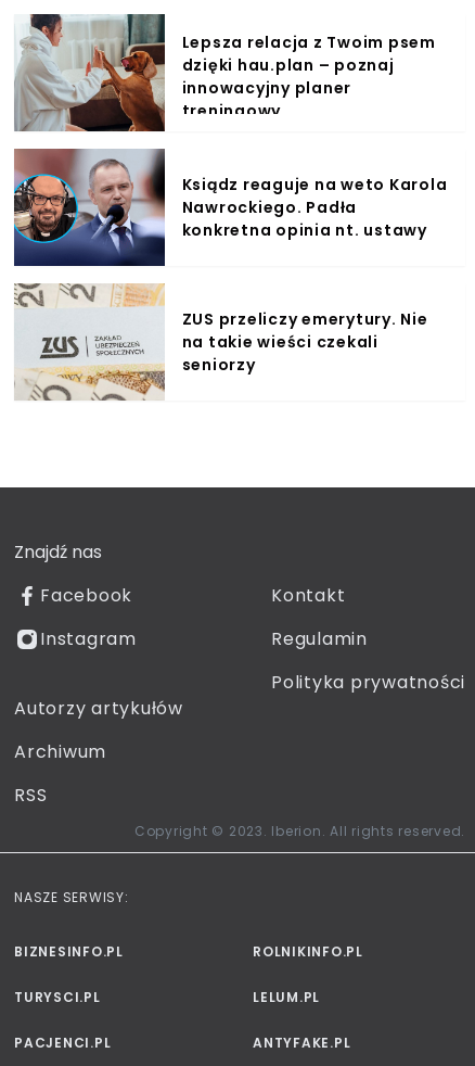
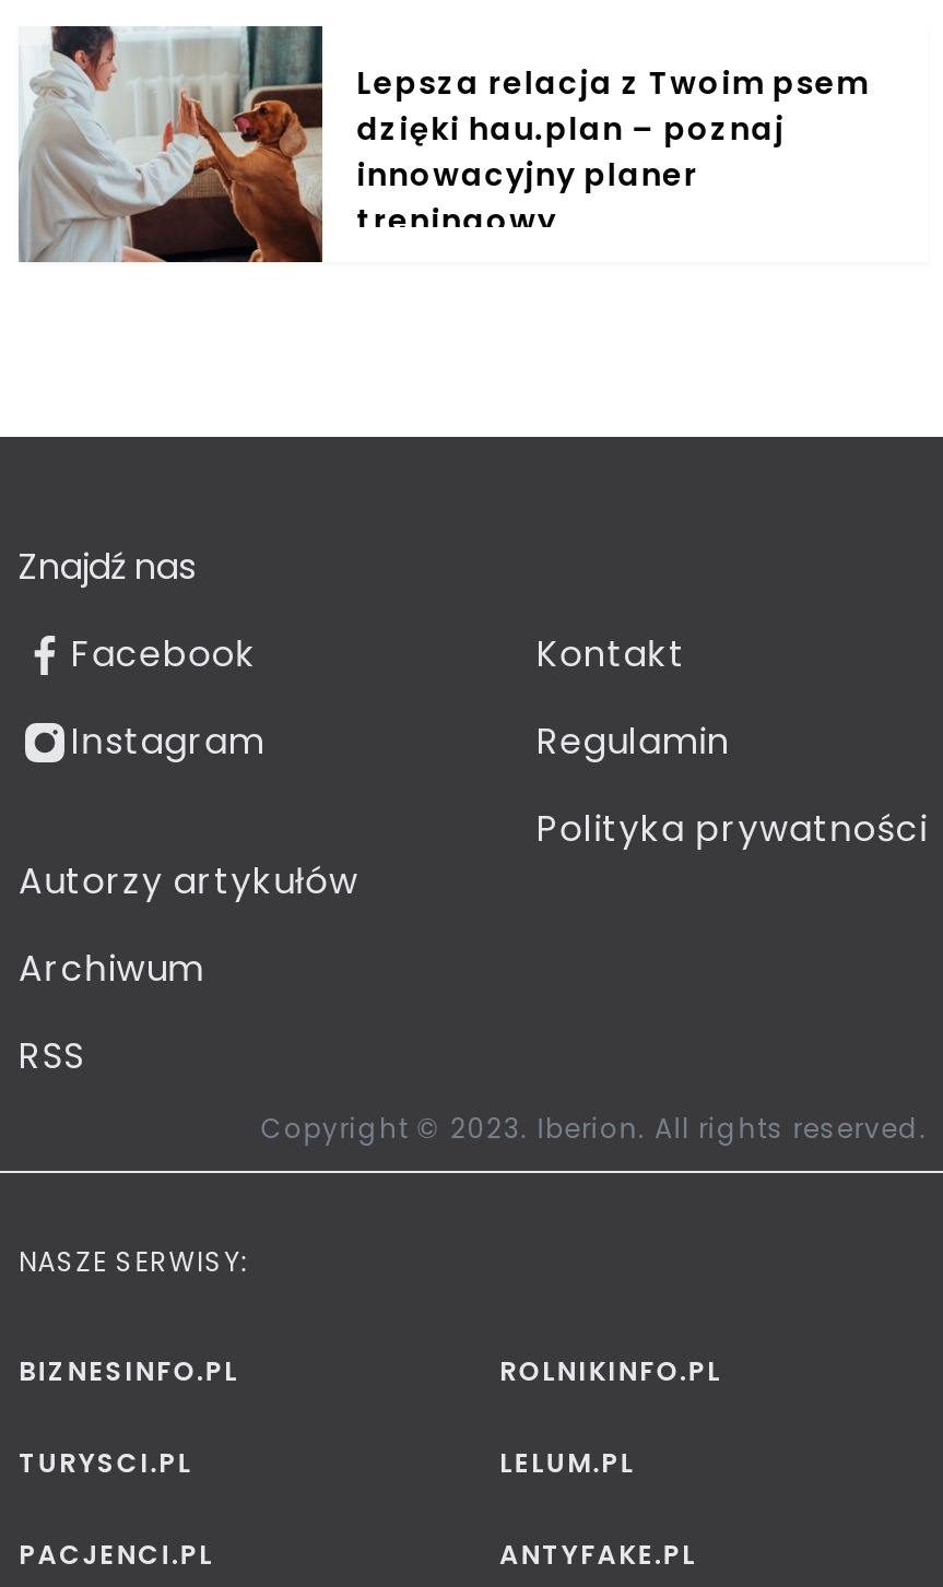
[13,148,447,267] [image] | Ksiądz reaguje na weto Karola | Nawrockiego. Padła | konkretna opinia nt. ustawy -> none
[14,282,428,402] [image] | ZUS przeliczy emerytury. Nie | na takie wieści czekali | seniorzy -> none

